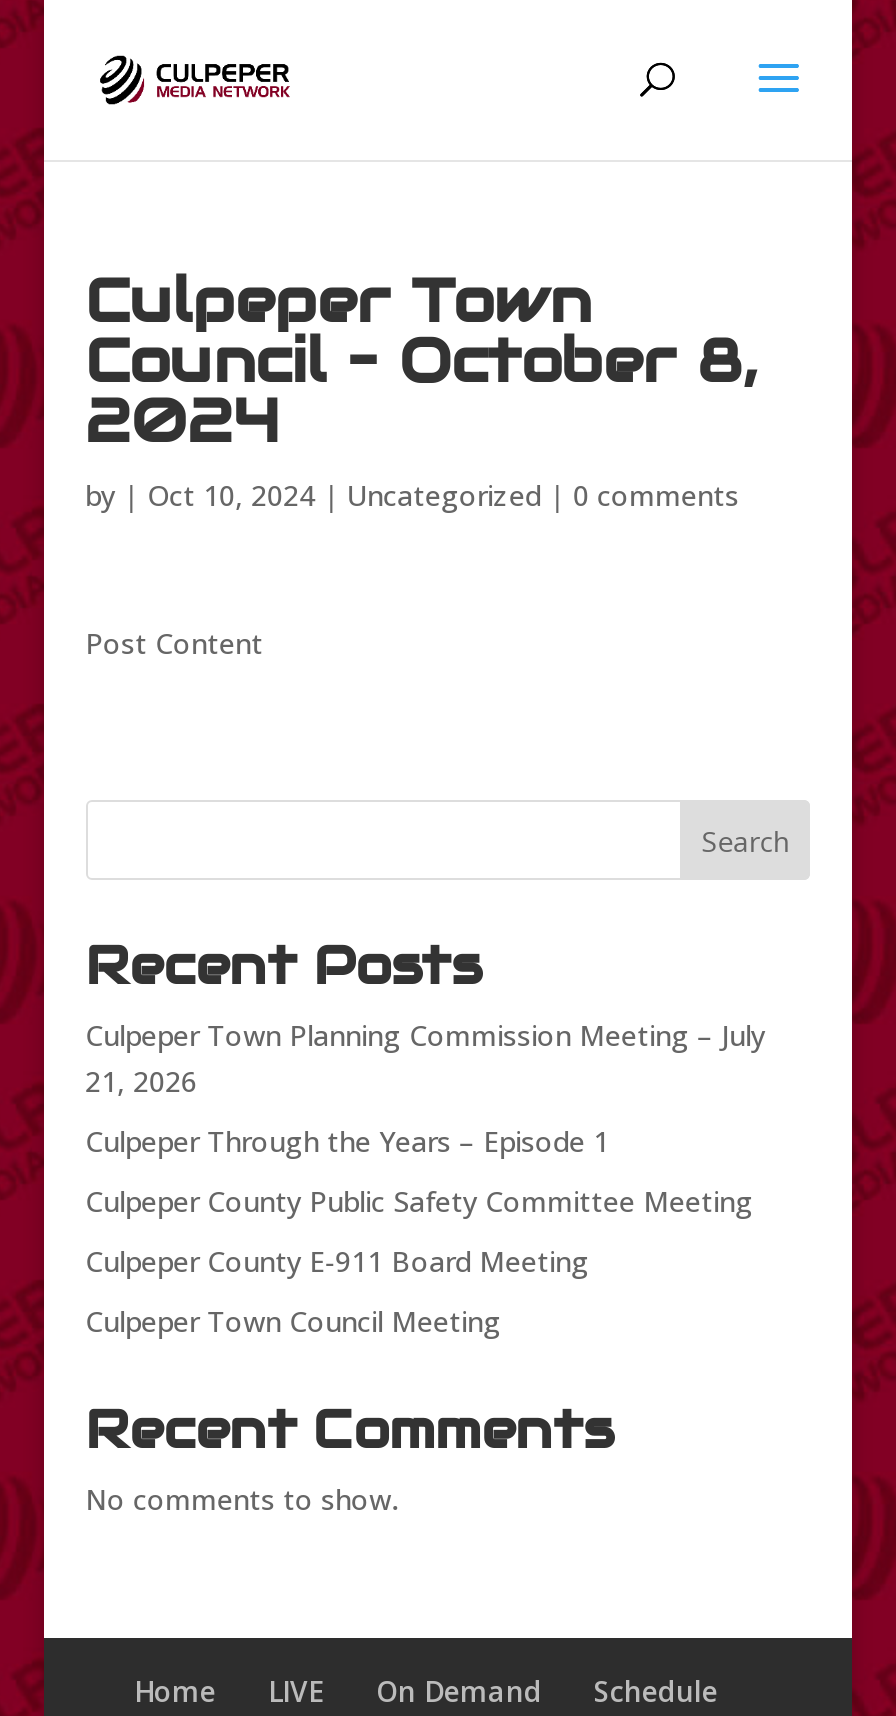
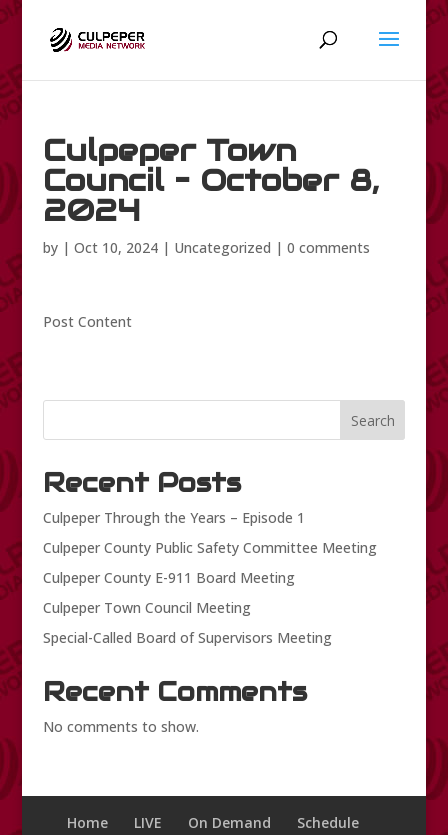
[85,1016,765,1100] Culpeper Town Planning Commission Meeting – July | 21, 2026 -> none
moved [85,1122,753,1340] -> [43,508,377,617]: Culpeper Through the Years – Episode 1 | Culpeper County Public Safety Committee Meeting | Culpeper County E-911 Board Meeting | Culpeper Town Council Meeting
none -> [43,628,332,647] Special-Called Board of Supervisors Meeting

